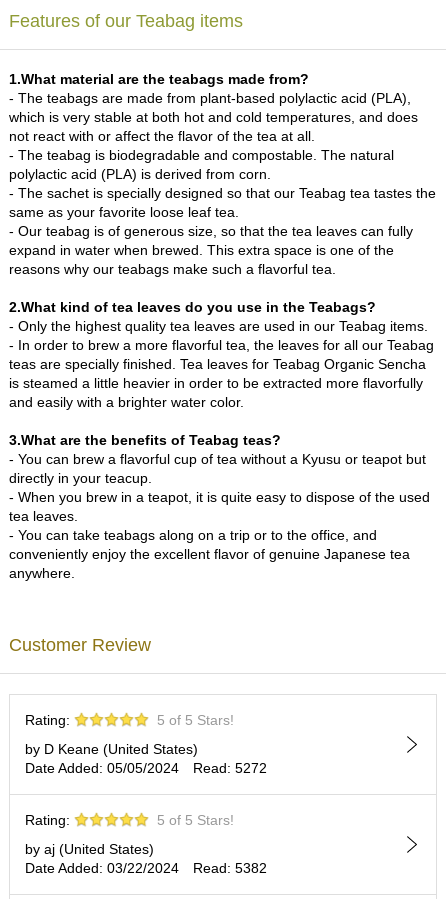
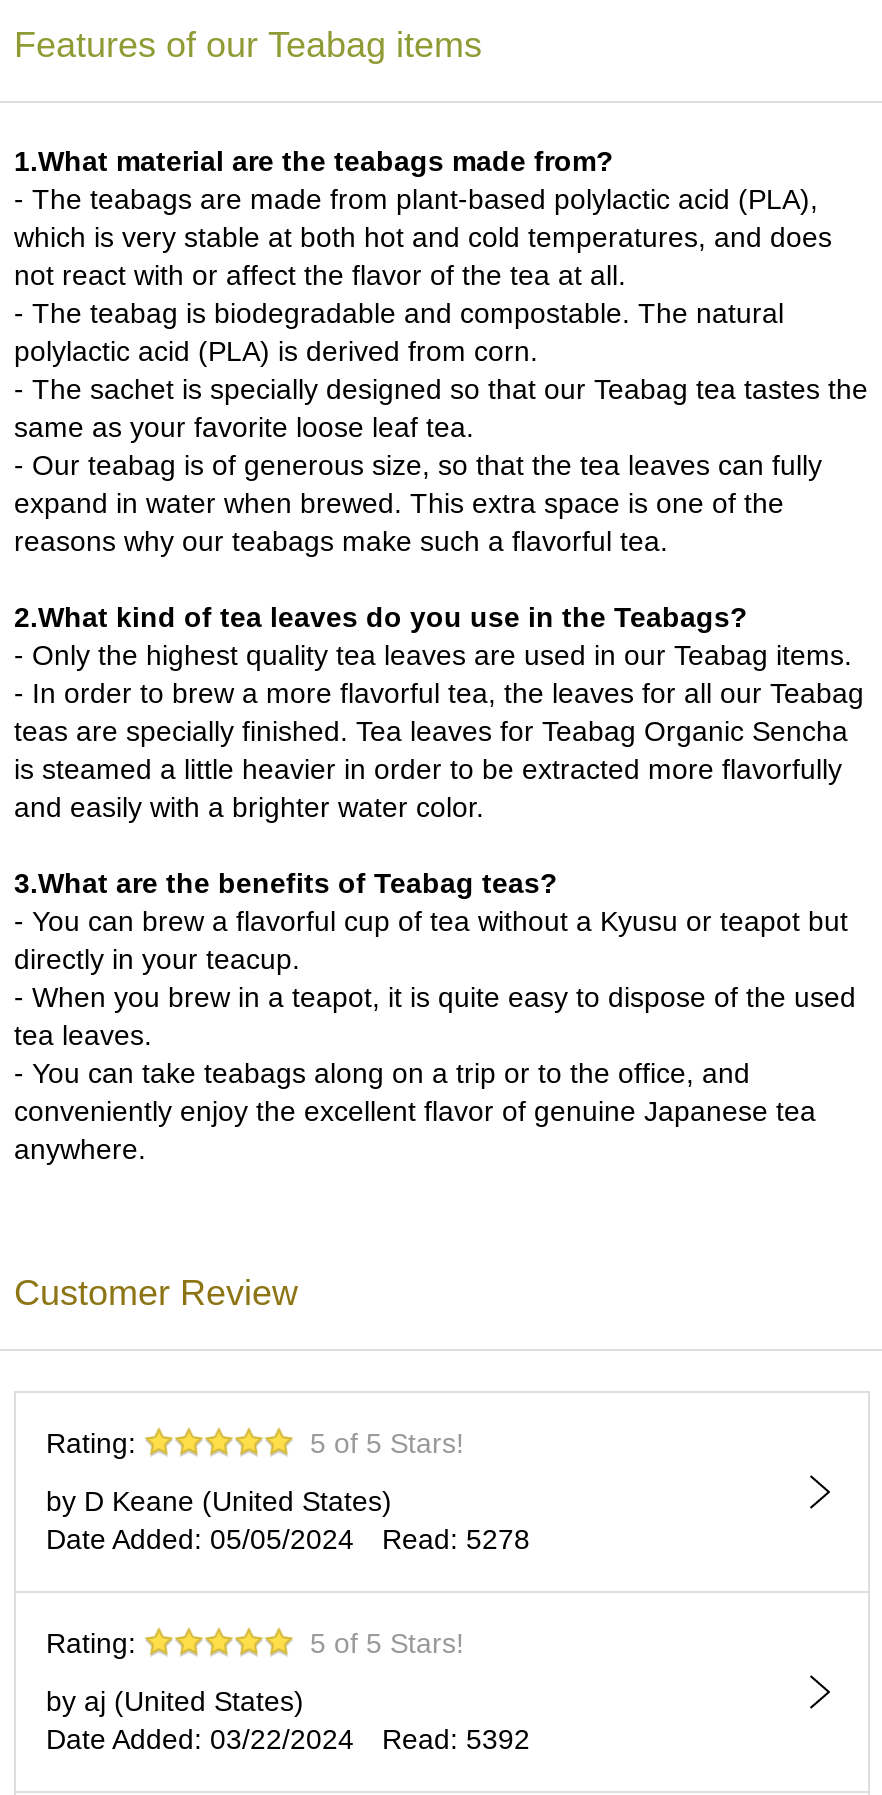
[193,760,267,776] Read: 5272 -> [382,1523,530,1555] Read: 5278
[193,860,267,876] Read: 5382 -> [382,1723,530,1755] Read: 5392

